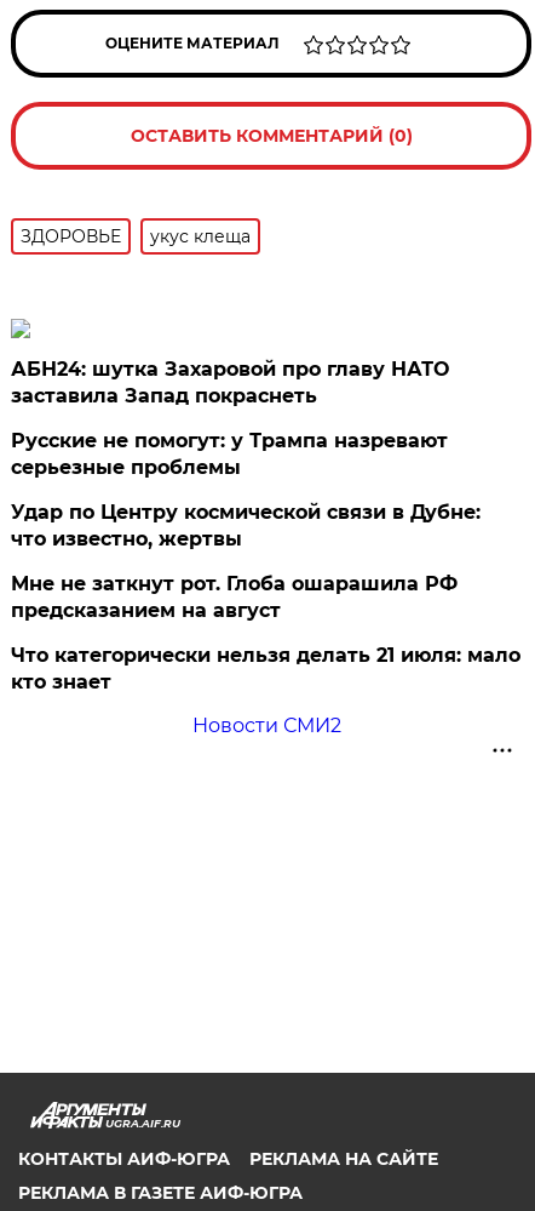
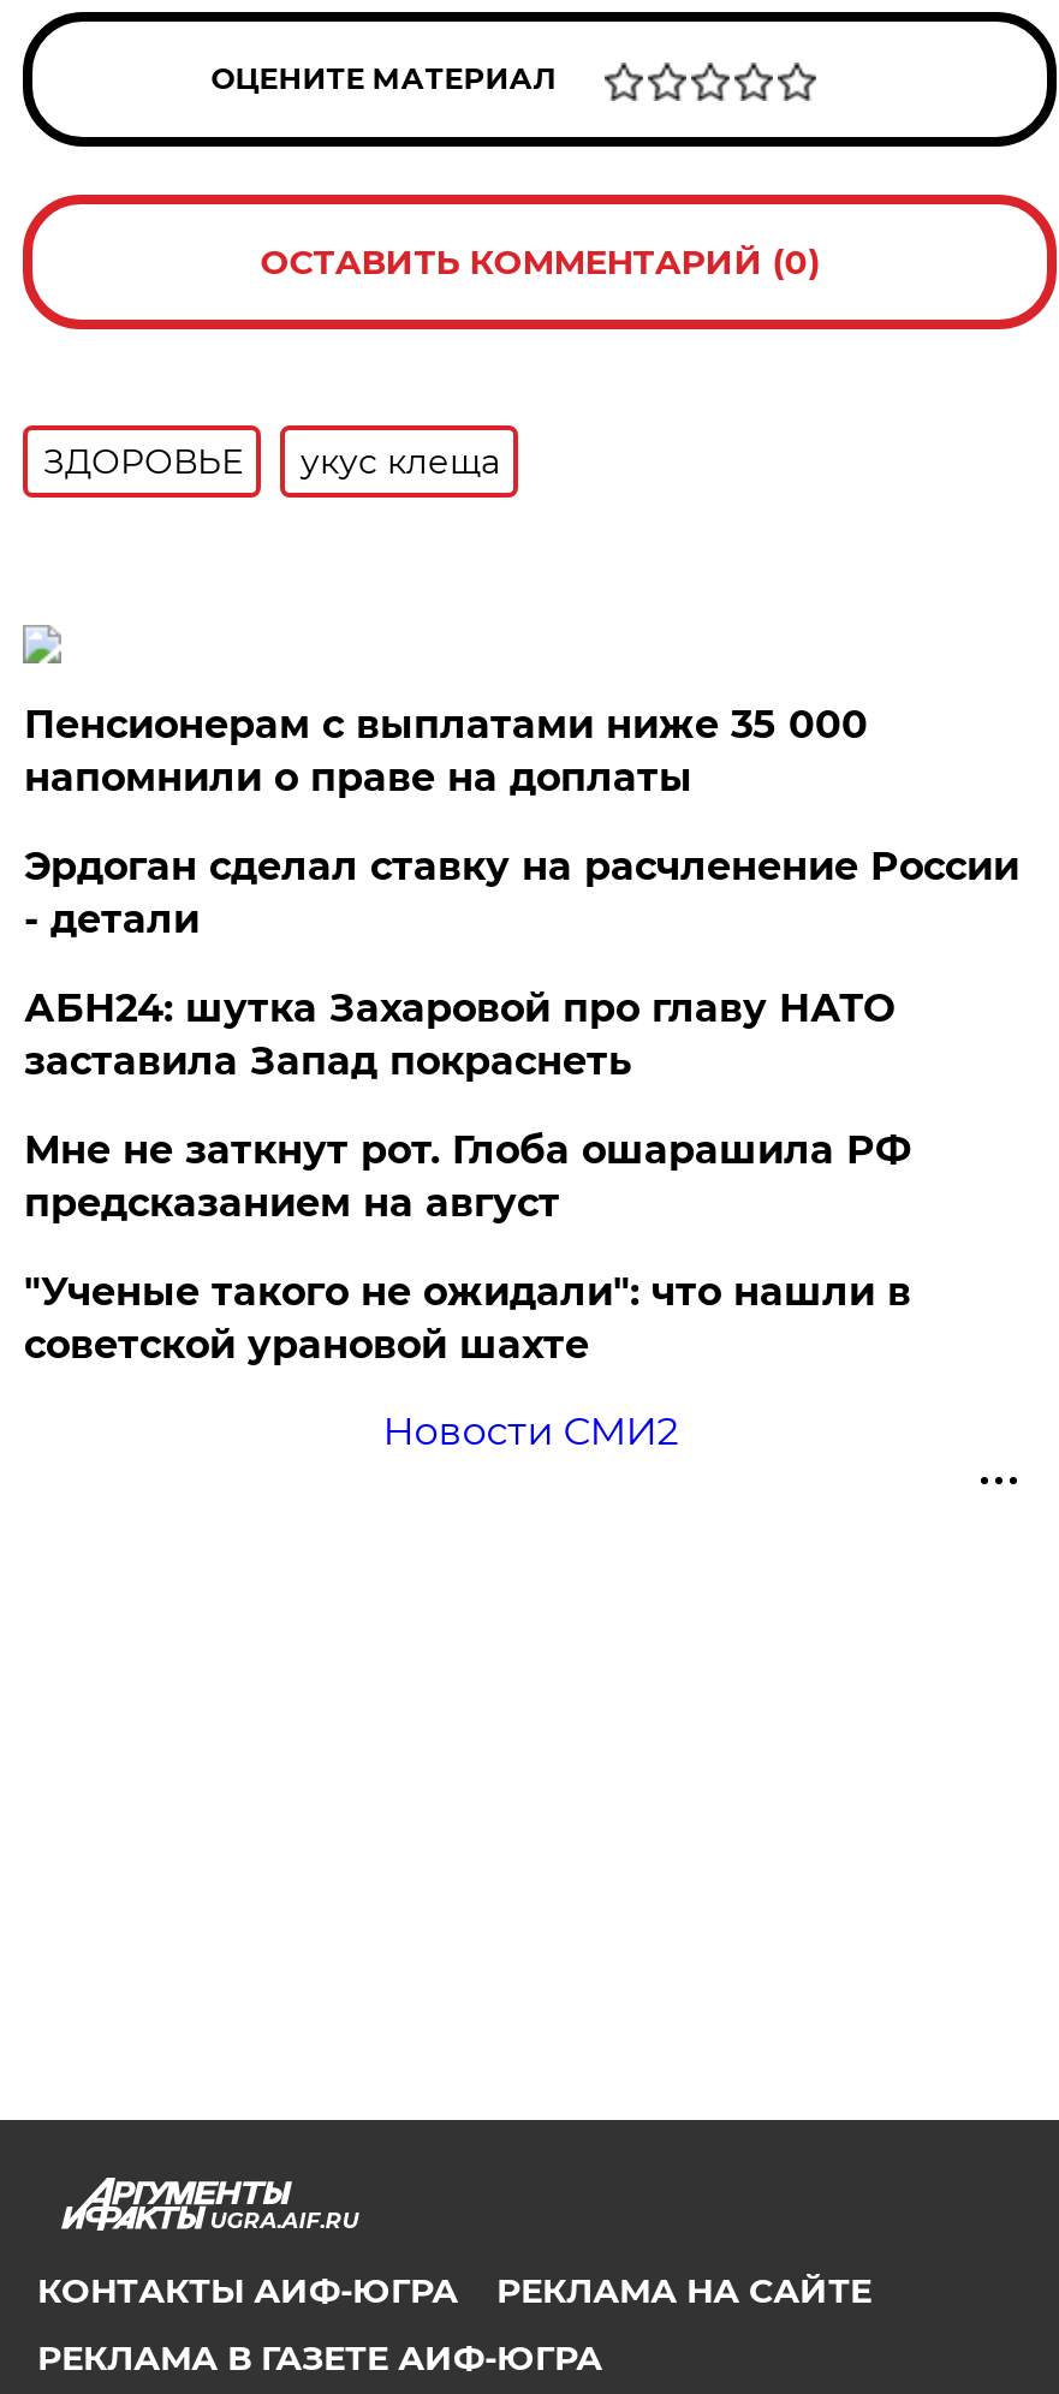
none -> [24,702,1019,942] Пенсионерам с выплатами ниже 35 000 | напомнили о праве на доплаты | Эрдоган сделал ставку на расчленение России | - детали
moved [11,358,450,407] -> [24,985,894,1084]: АБН24: шутка Захаровой про главу НАТО | заставила Запад покраснеть
[11,429,481,550] Русские не помогут: у Трампа назревают | серьезные проблемы | Удар по Центру космической связи в Дубне: | что известно, жертвы -> none
[11,644,521,693] Что категорически нельзя делать 21 июля: мало | кто знает -> [24,1269,911,1368] "Ученые такого не ожидали": что нашли в | советской урановой шахте

